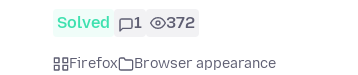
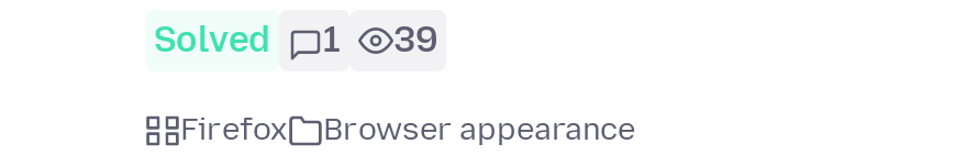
[57,13,195,32] Solved 1 372 -> [154,20,437,62] Solved 1 39

